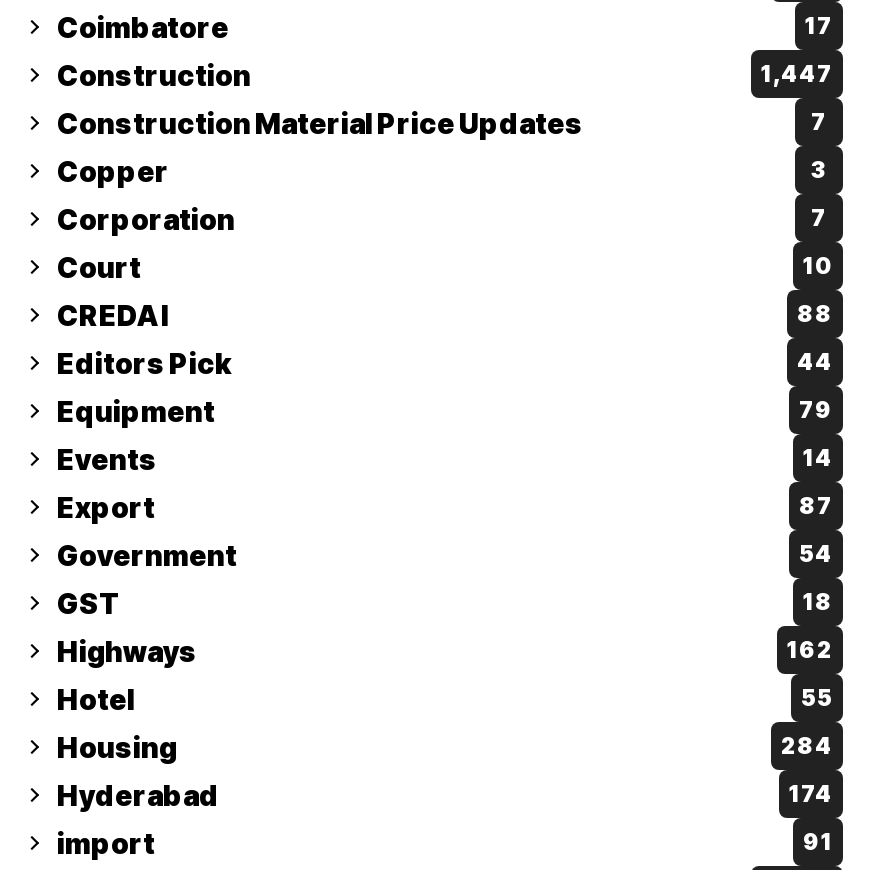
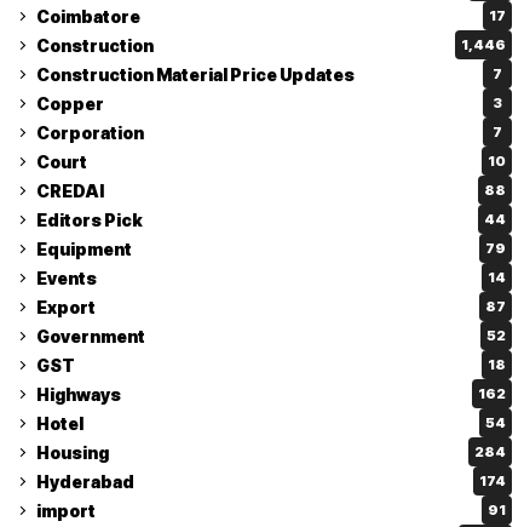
[761,61,833,89] 1,447 -> [461,37,506,54] 1,446
[799,541,833,569] 54 -> [486,328,506,345] 52
[801,685,833,713] 55 -> [485,415,506,432] 54

